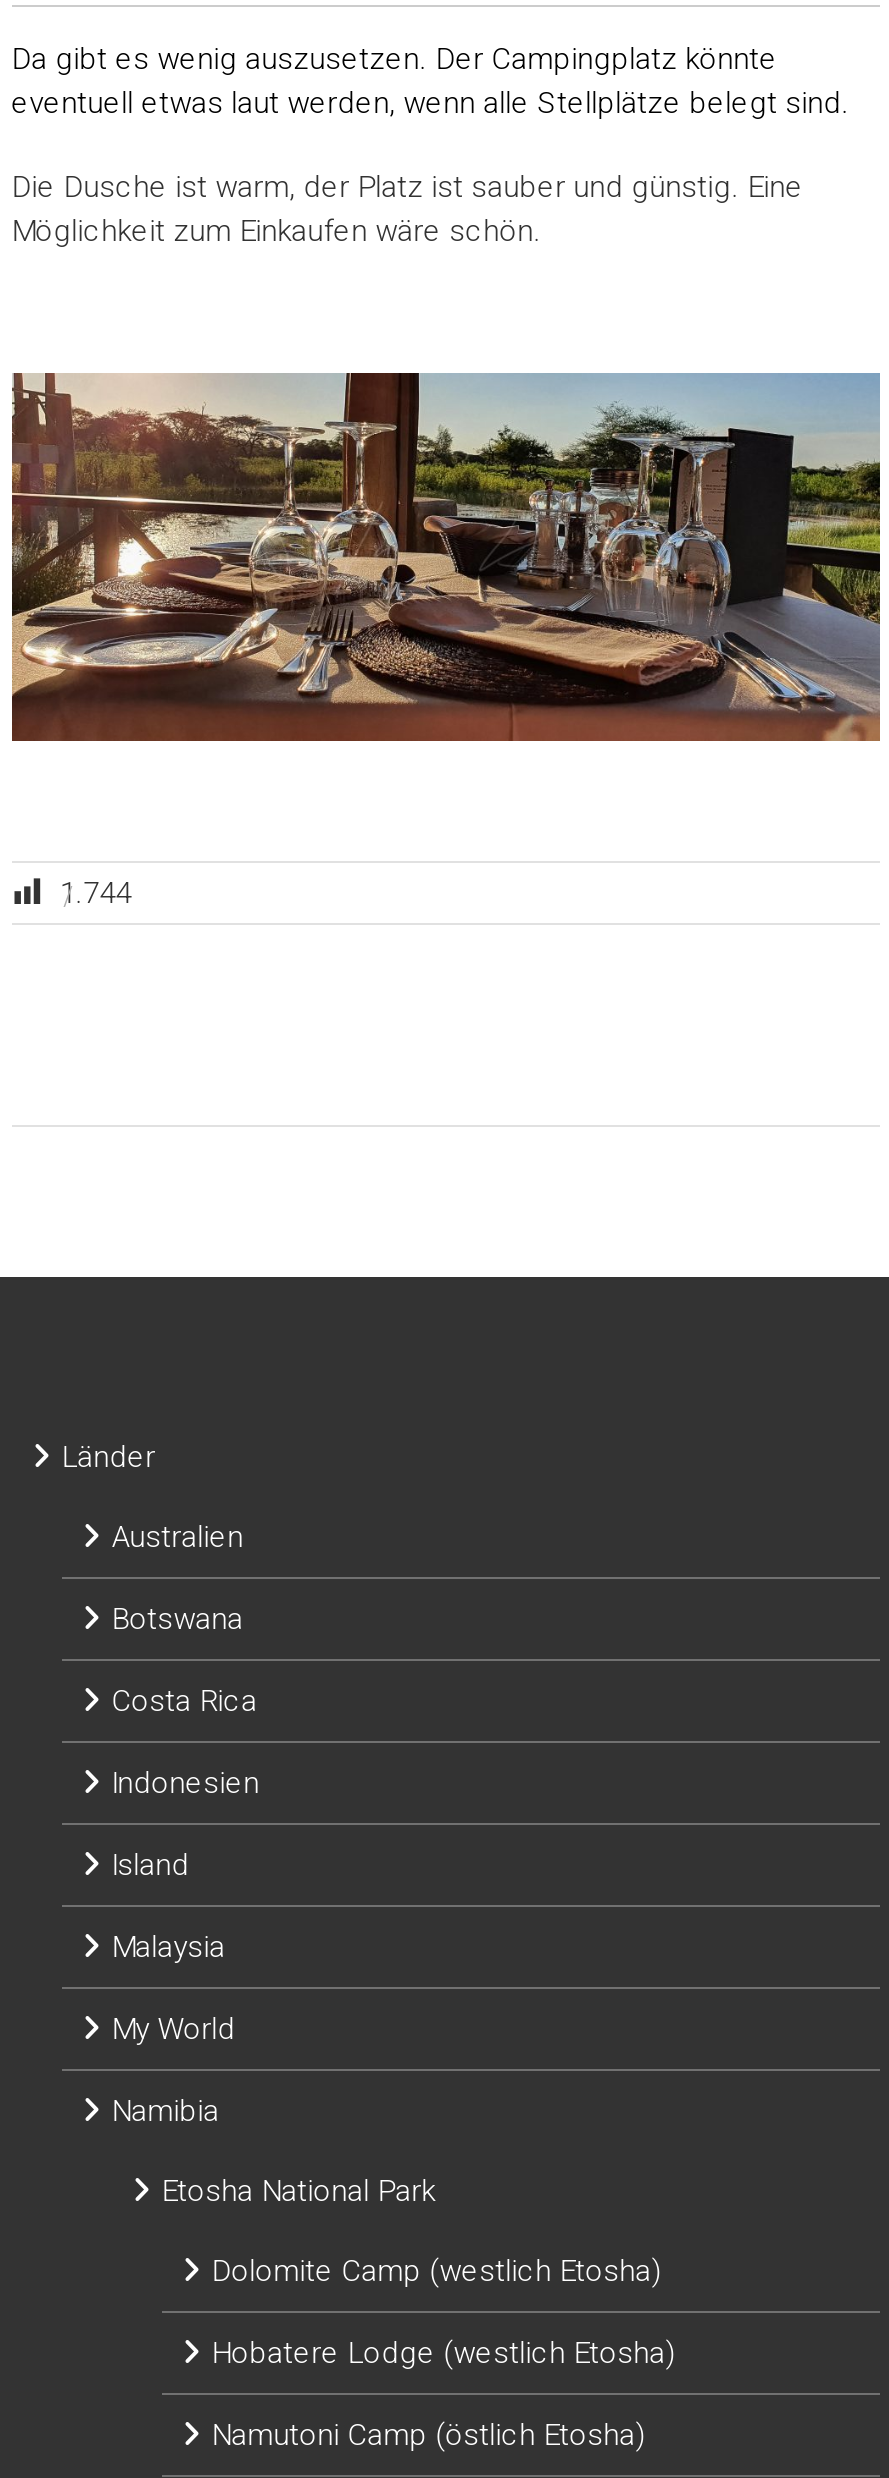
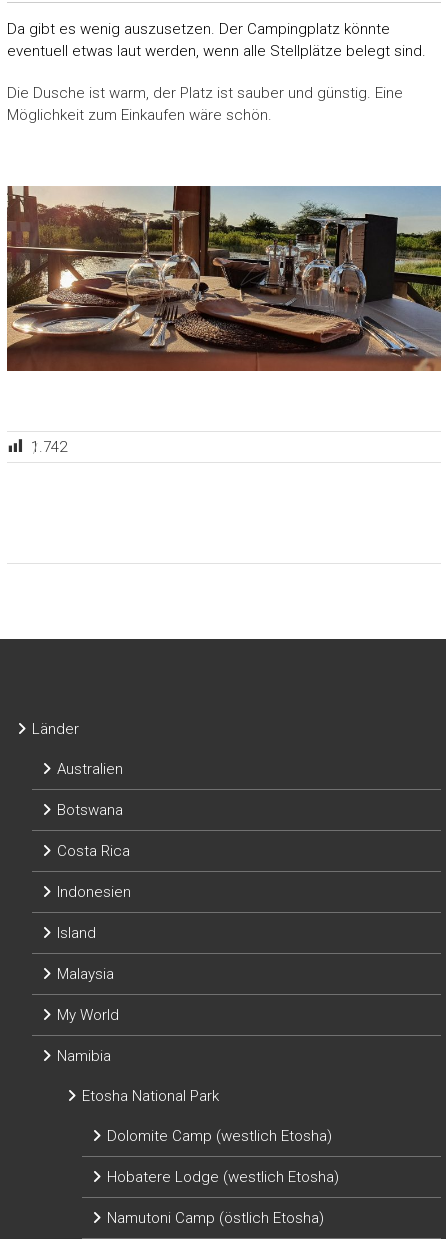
[59,876,131,912] 1.744 -> [31,438,67,456] 1.742

